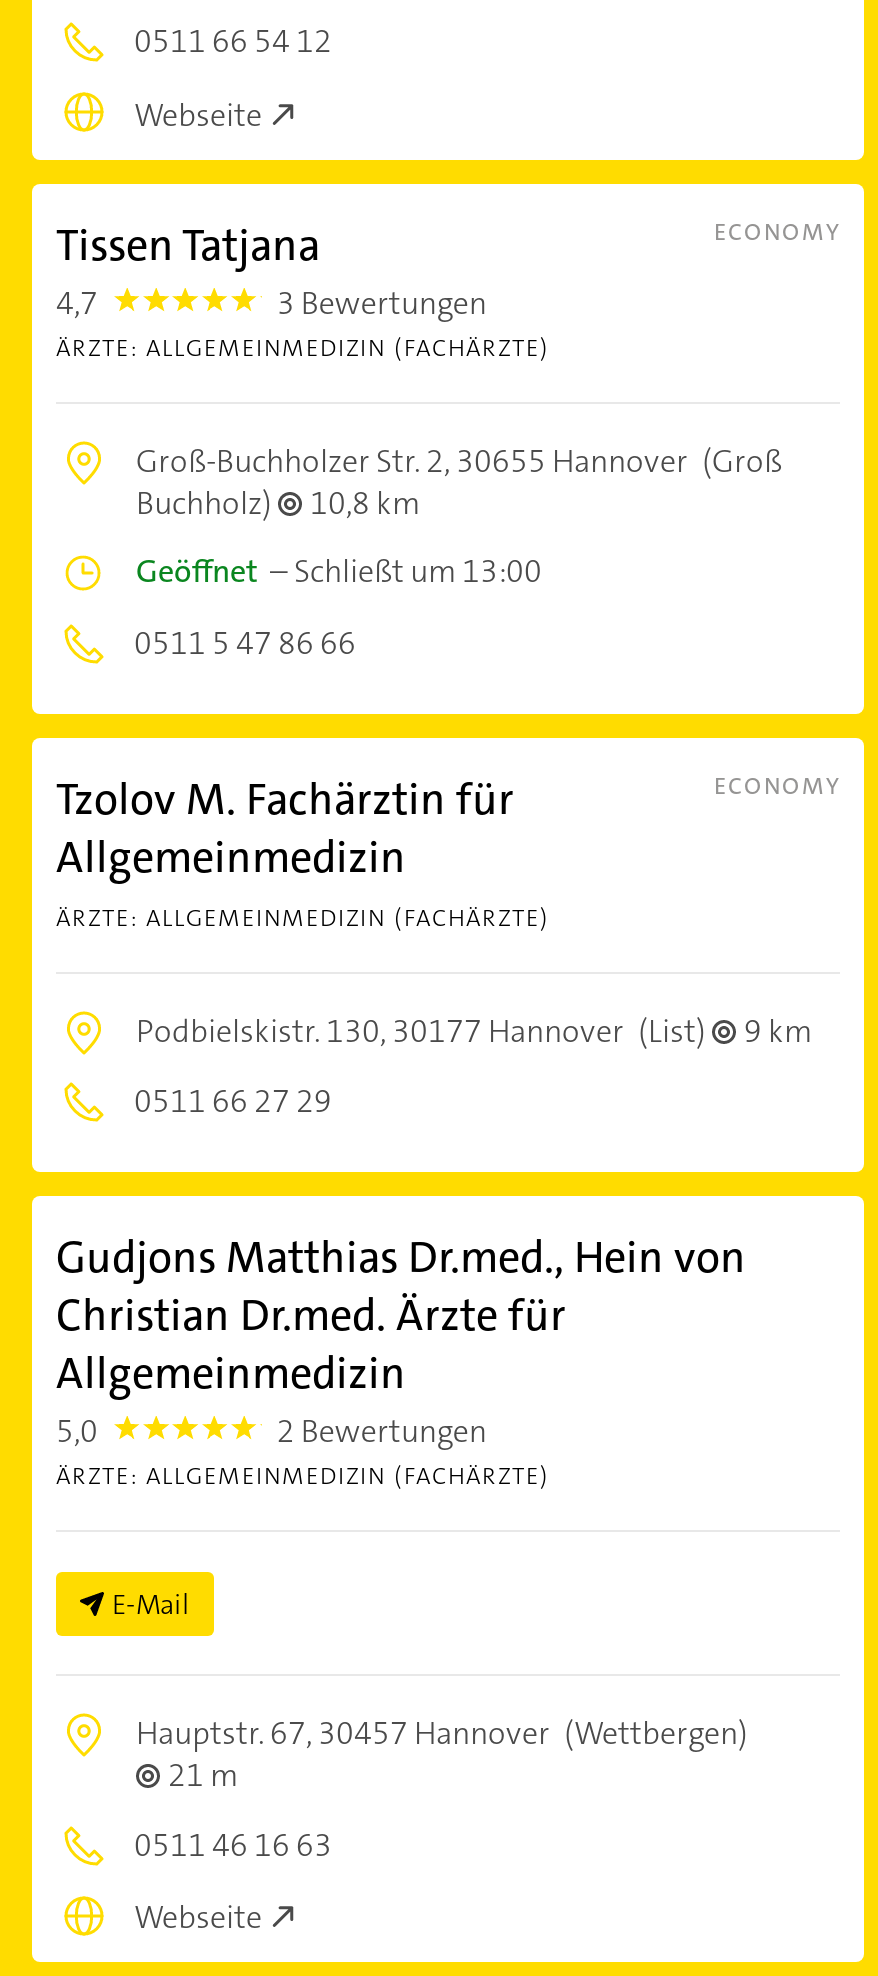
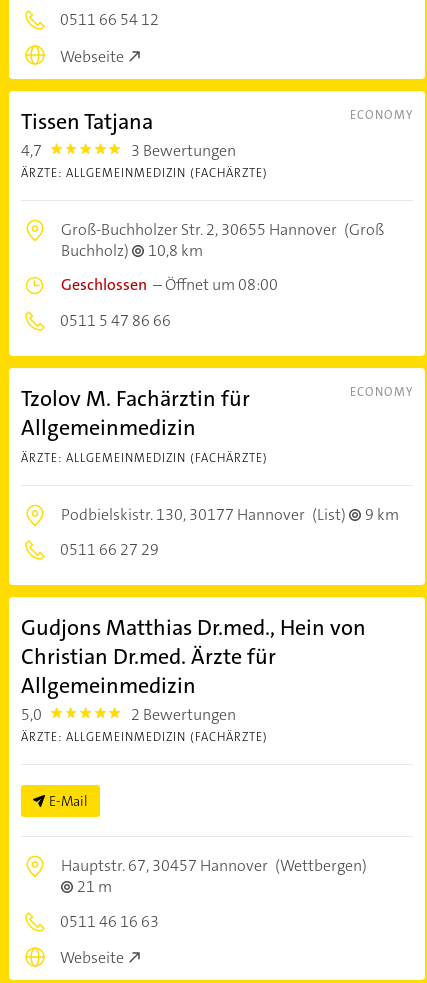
[136,549,542,591] Geöffnet – Schließt um 13:00 -> [61,273,278,294] Geschlossen – Öffnet um 08:00

